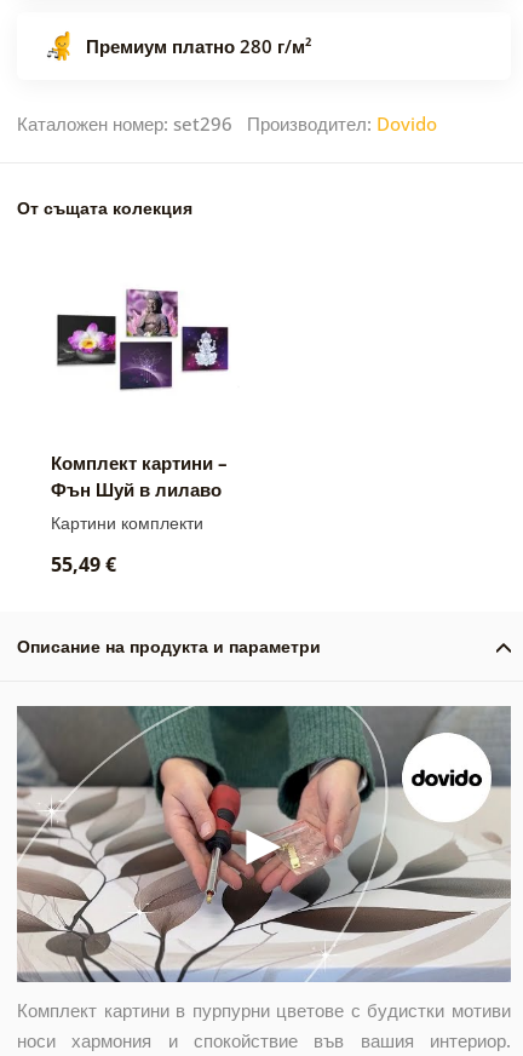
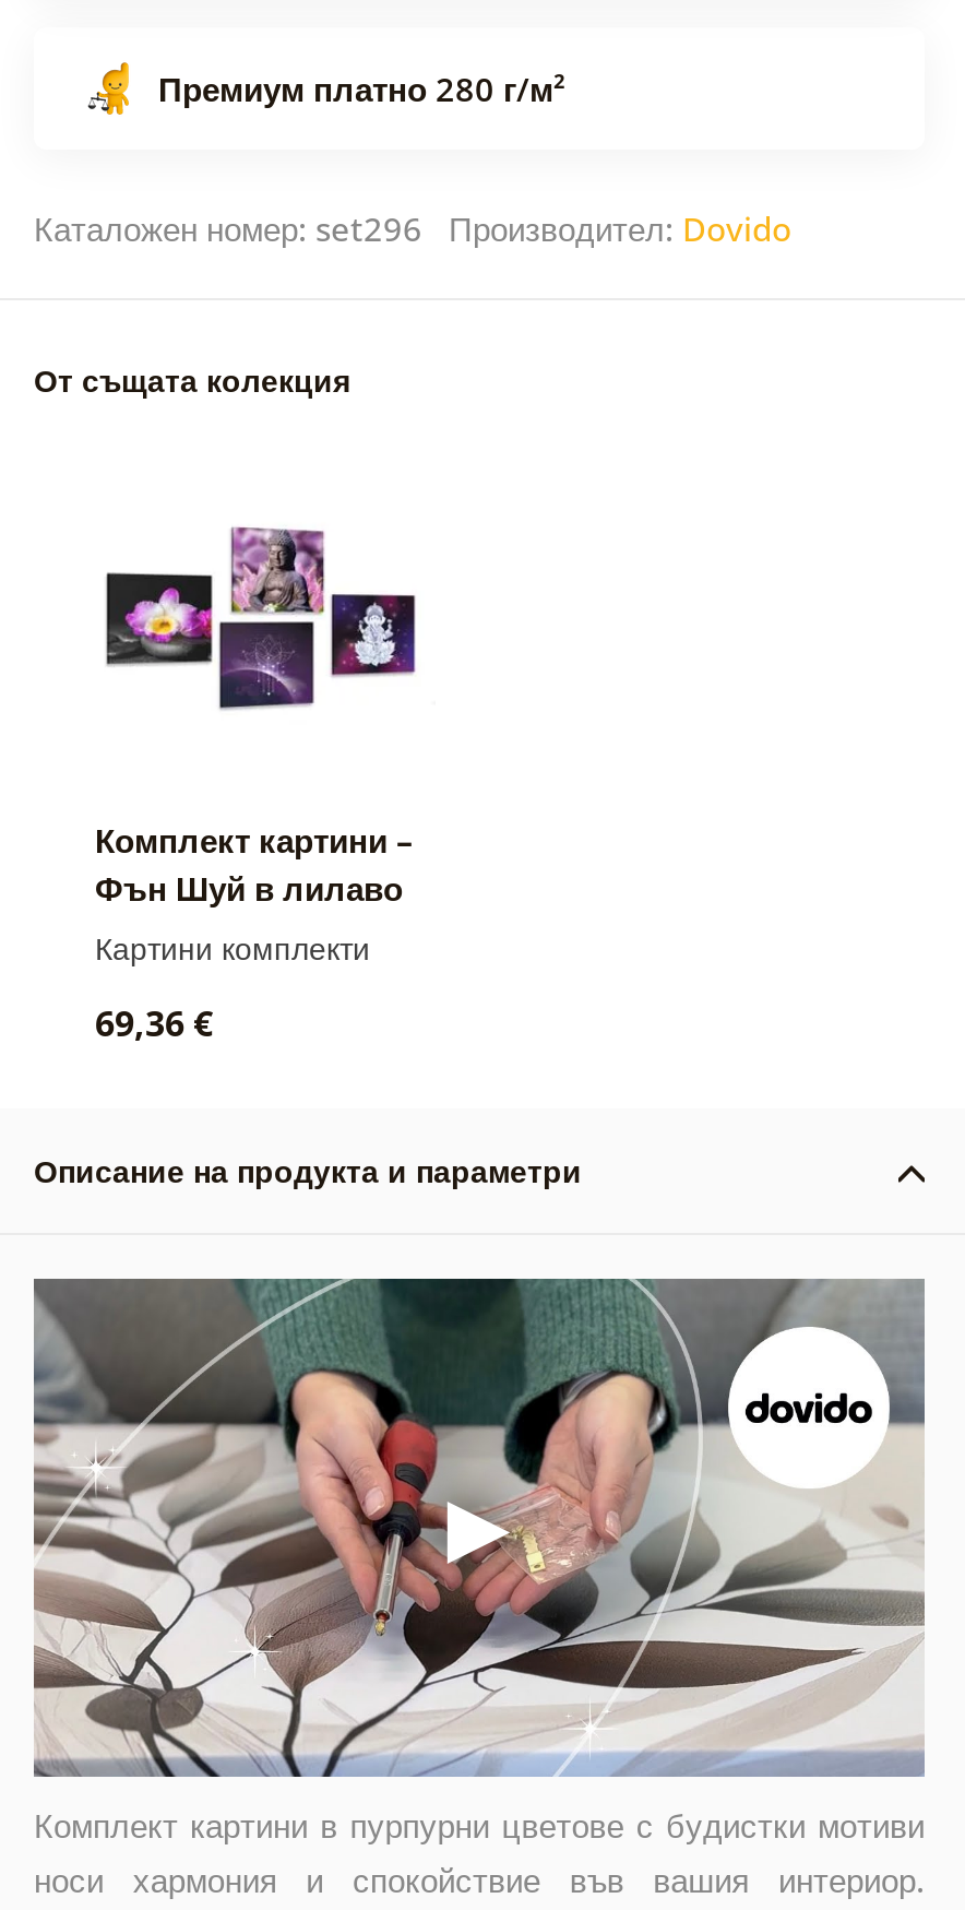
[51,551,116,578] 55,49 € -> [95,1000,213,1048] 69,36 €

